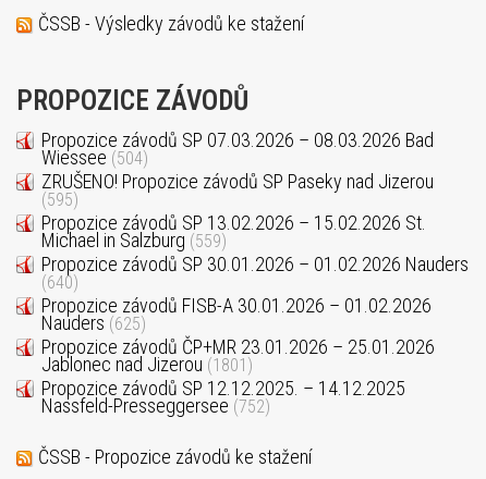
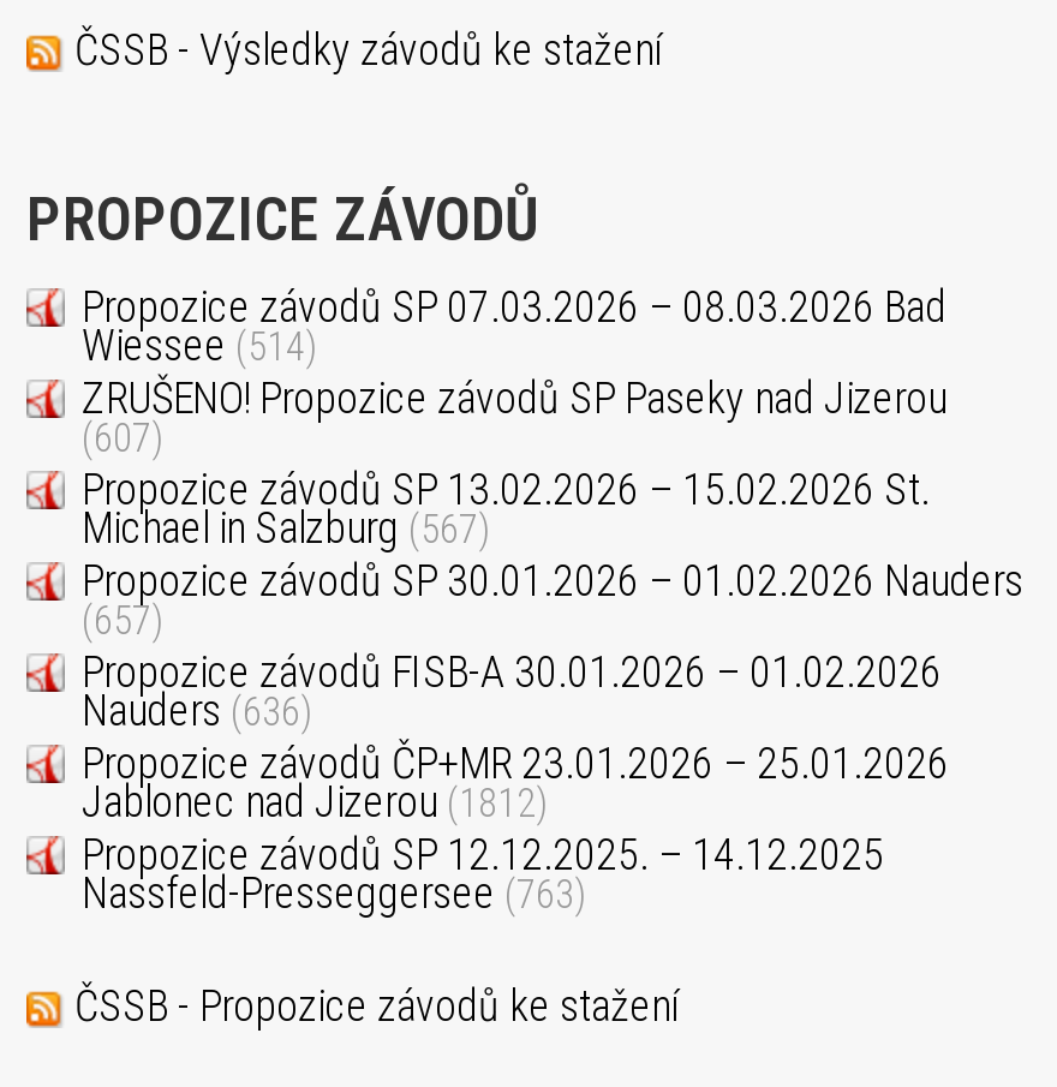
[41,145,148,168] Wiessee(504) -> [82,318,317,369] Wiessee(514)
[41,189,78,210] (595) -> [82,414,163,460] (607)
[41,228,227,251] Michael in Salzburg(559) -> [82,501,490,551] Michael in Salzburg(567)
[41,272,78,292] (640) -> [82,597,163,643] (657)
[41,311,146,334] Nauders(625) -> [82,683,312,734] Nauders(636)
[41,352,253,375] Jablonec nad Jizerou (1801) -> [82,775,548,825] Jablonec nad Jizerou (1812)
[41,394,270,416] Nassfeld-Presseggersee (752) -> [82,866,586,916] Nassfeld-Presseggersee (763)

